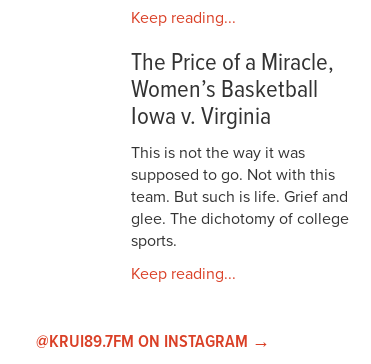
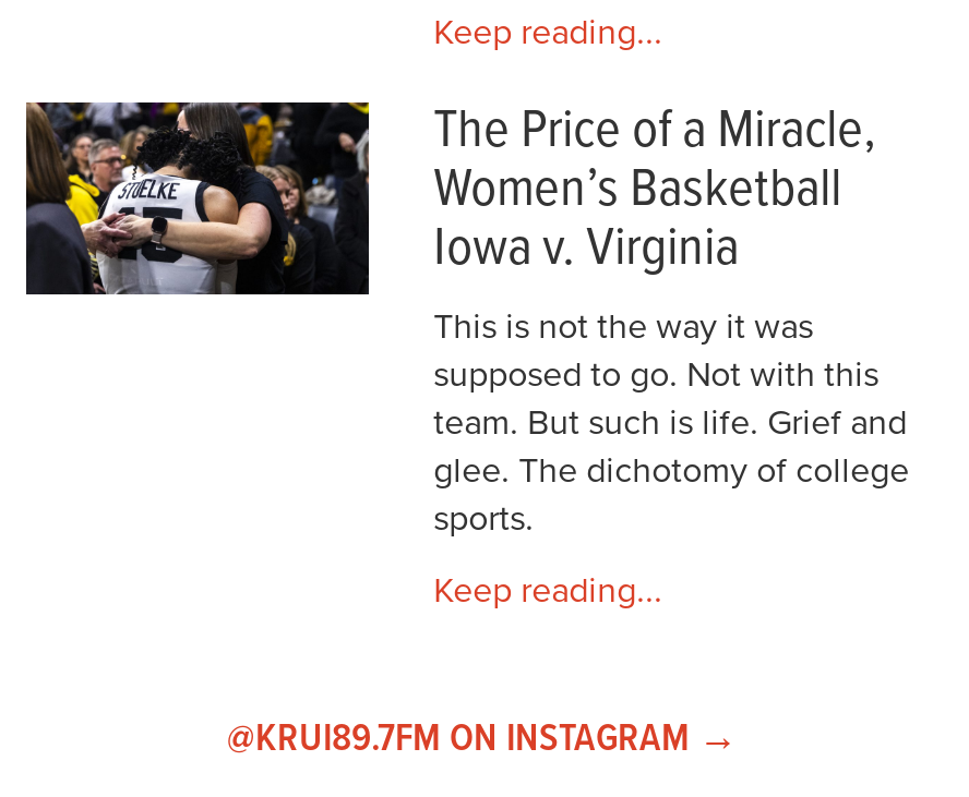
none -> [24,100,371,297] [image]

